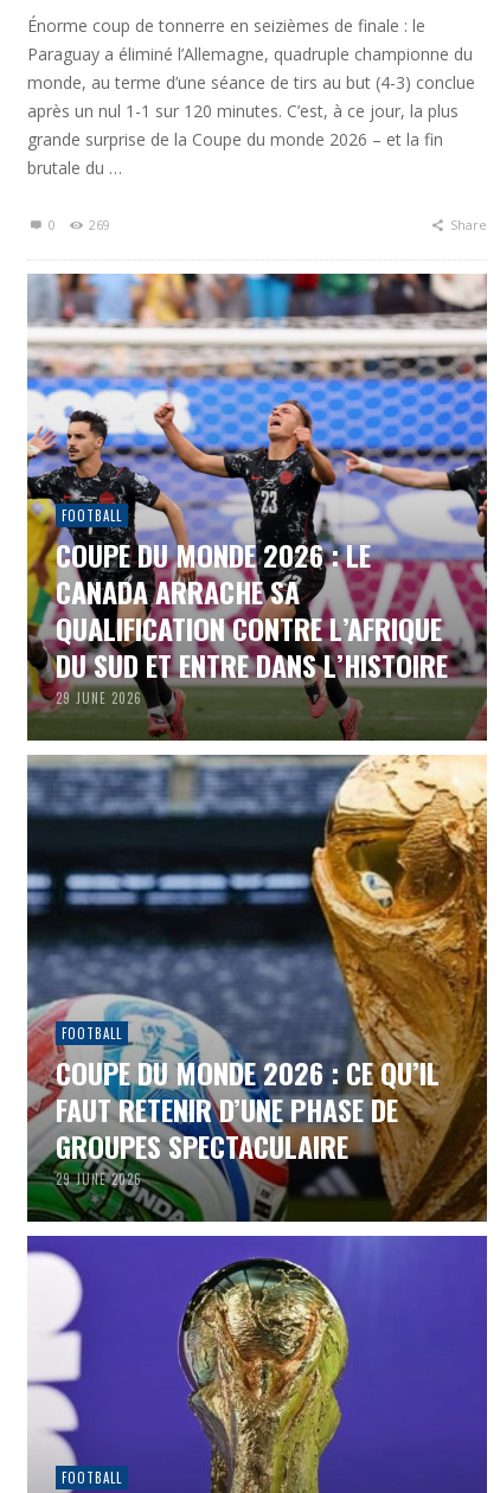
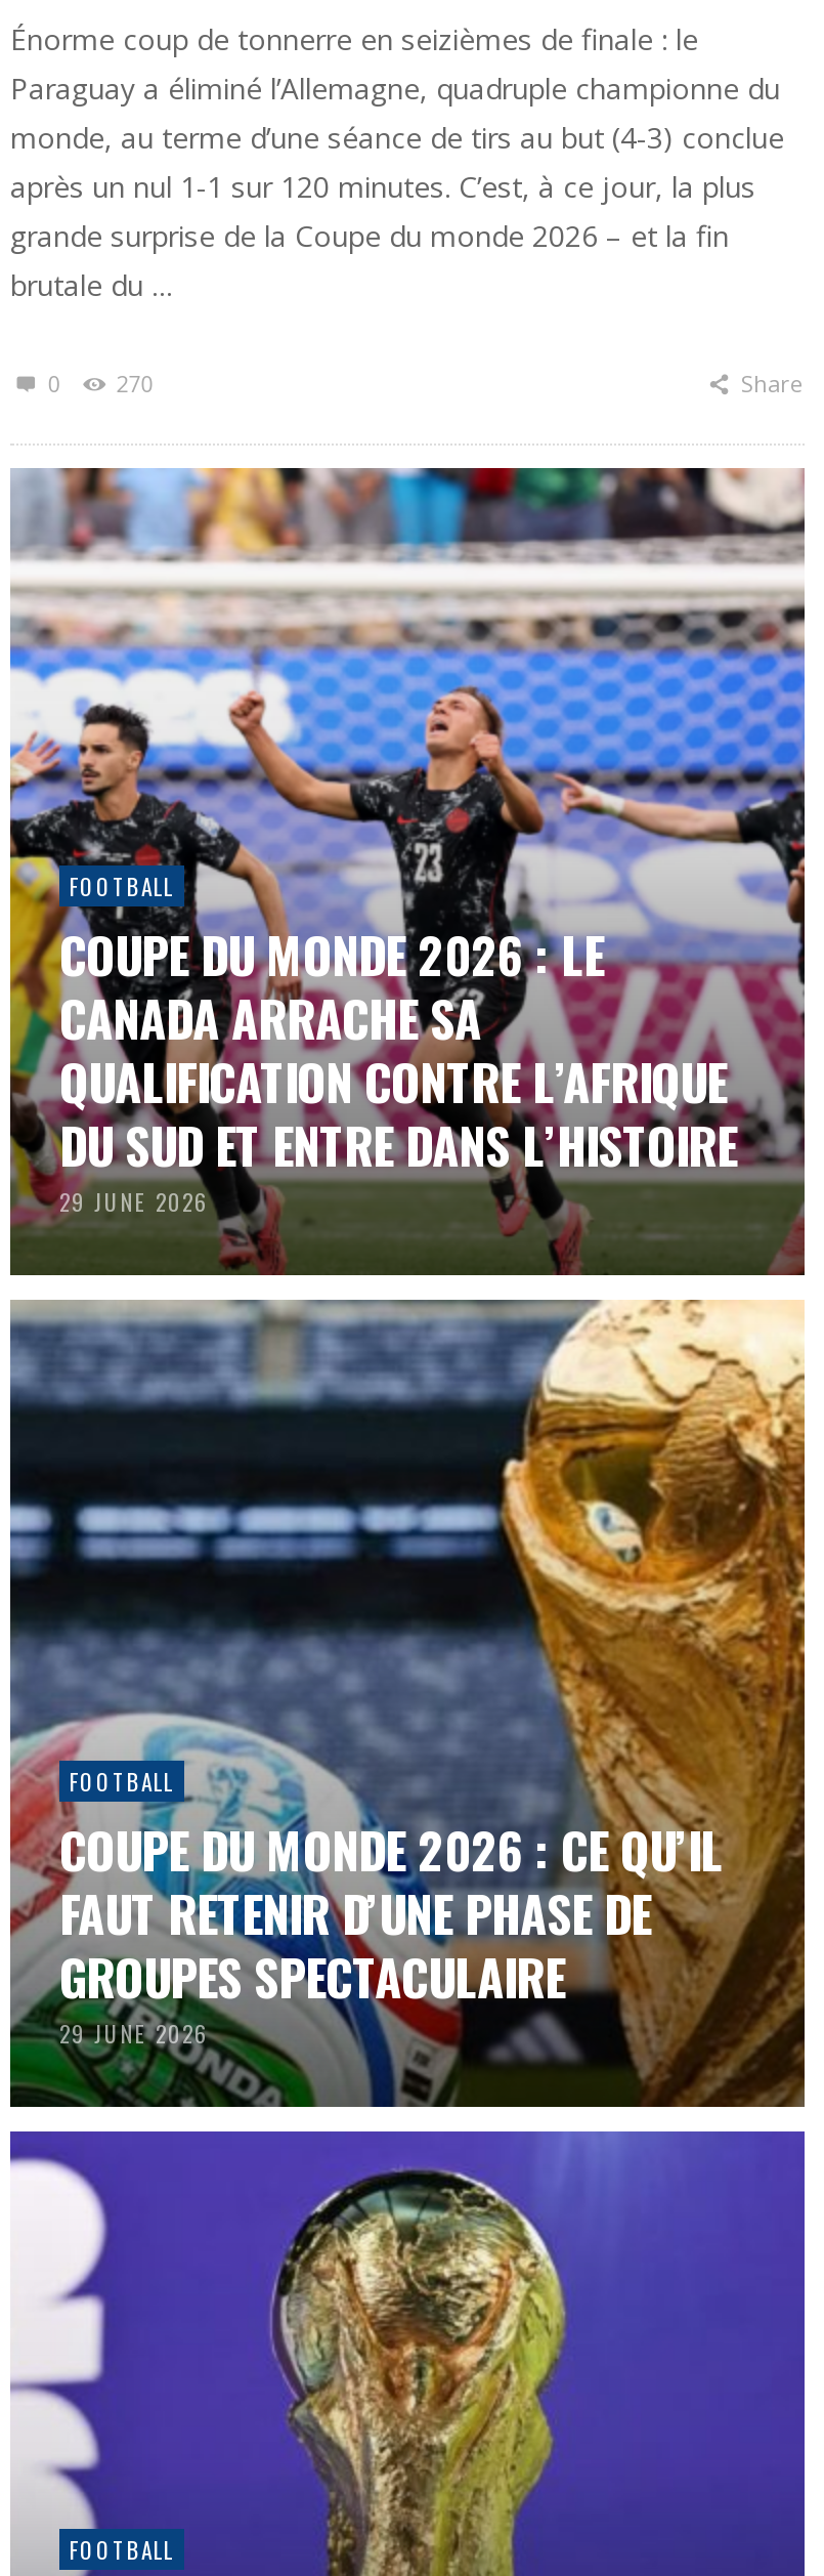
[45,215,110,233] 0 269 -> [42,367,153,398] 0 270

